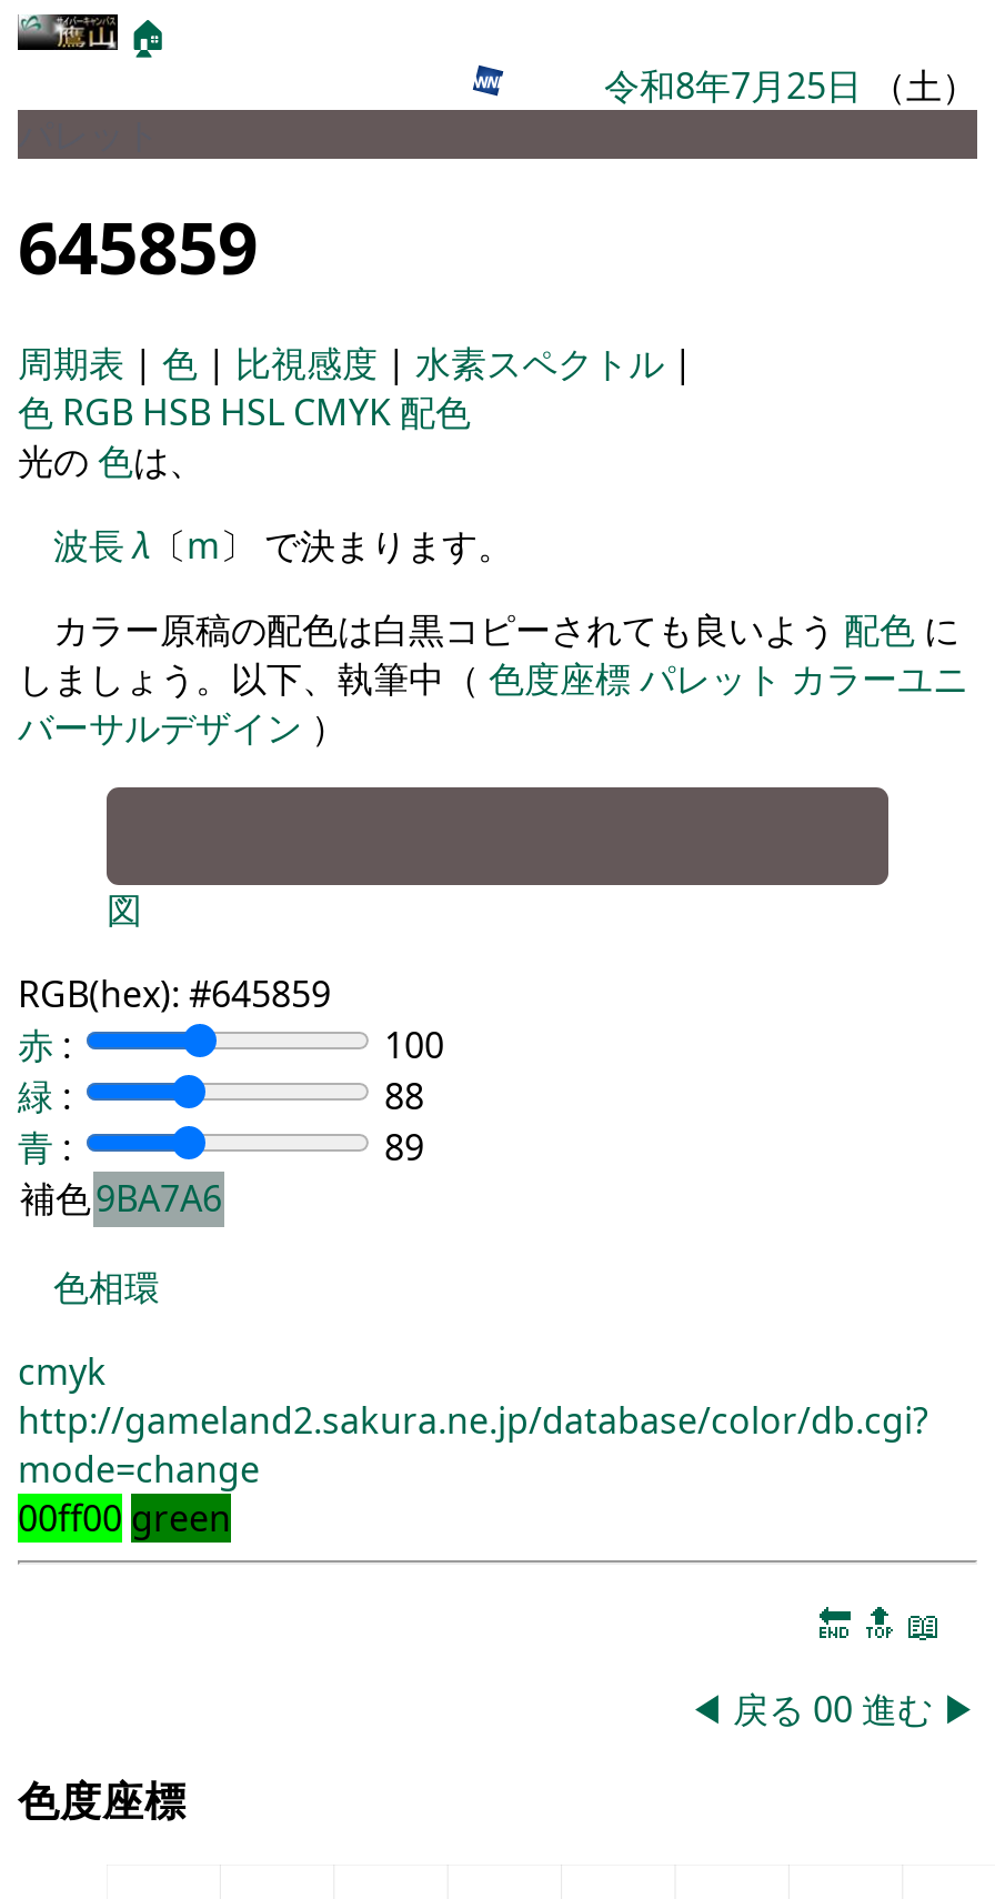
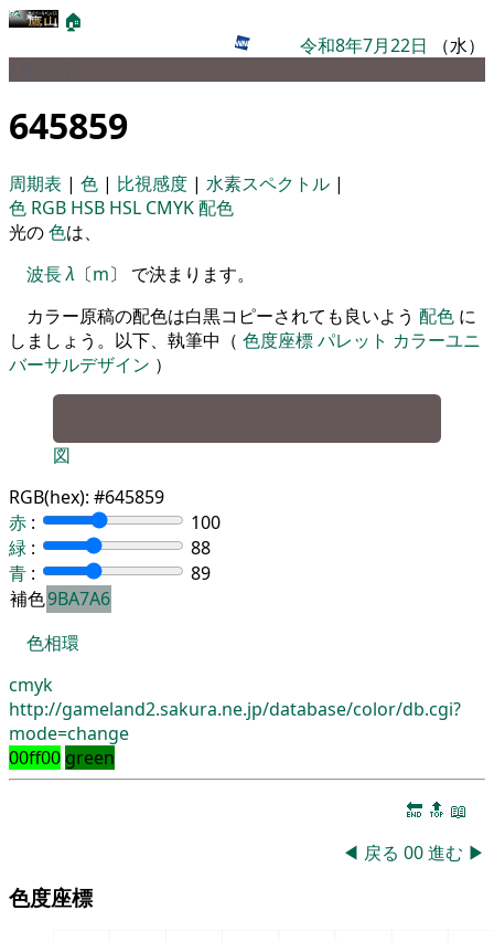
[604,61,977,110] 令和8年7月25日（土） -> [300,33,485,57] 令和8年7月22日（水）

